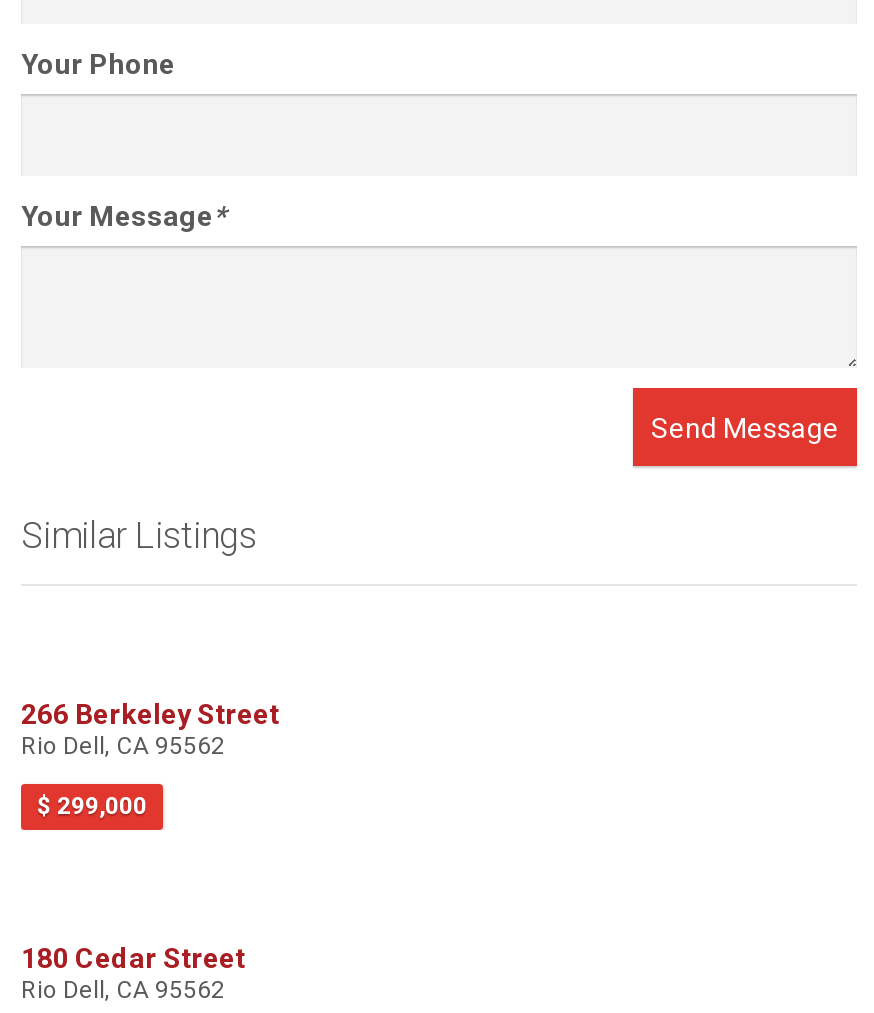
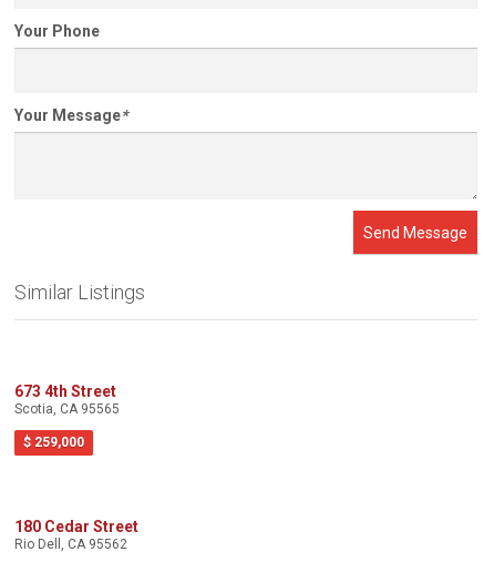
[21,698,279,760] 266 Berkeley Street | Rio Dell, CA 95562 -> [14,382,120,417] 673 4th Street | Scotia, CA 95565
[37,792,147,820] $ 299,000 -> [23,435,84,450] $ 259,000

